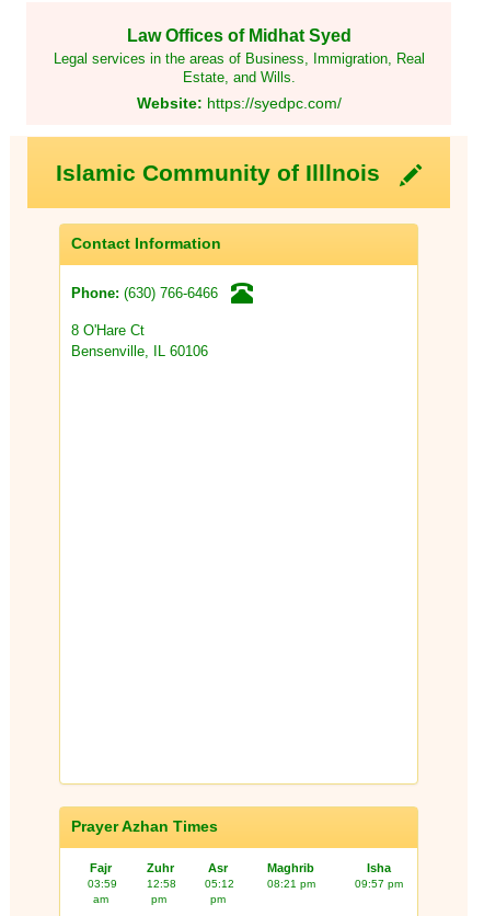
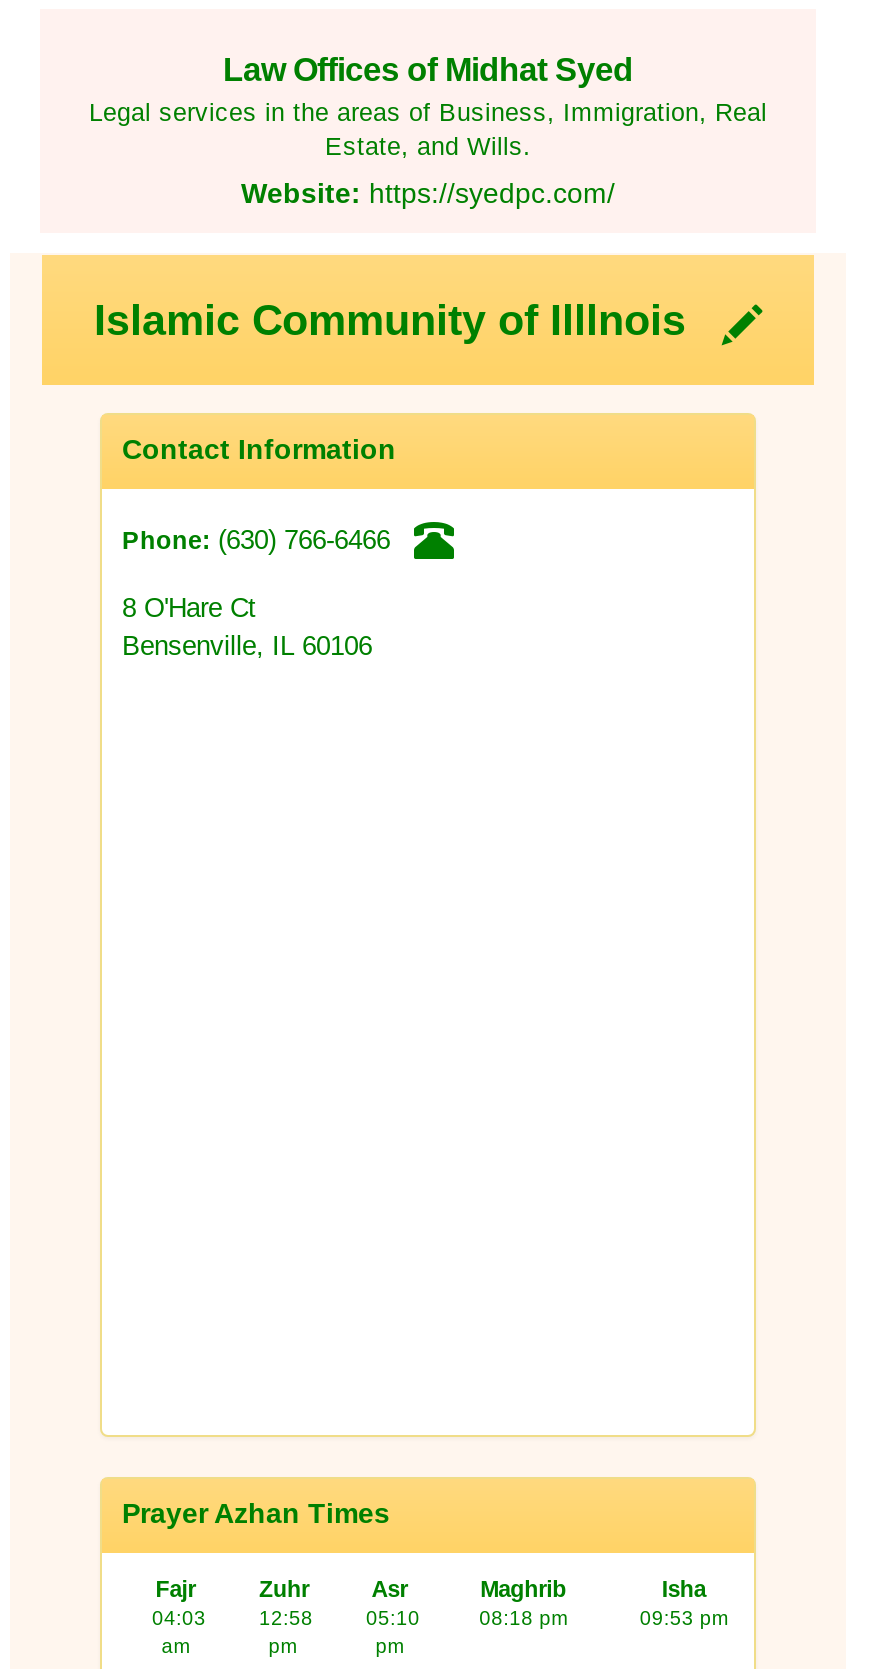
[88,878,117,890] 03:59 -> [152,1607,206,1629] 04:03
[205,878,234,890] 05:12 -> [366,1607,420,1629] 05:10
[267,878,315,890] 08:21 pm -> [479,1607,567,1629] 08:18 pm
[355,878,403,890] 09:57 pm -> [640,1607,728,1629] 09:53 pm

